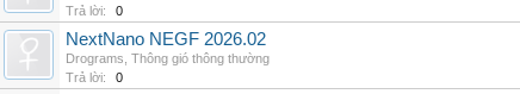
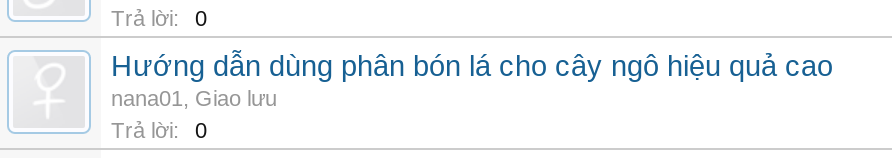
[66,30,270,65] NextNano NEGF 2026.02 | Drograms, Thông gió thông thường -> [111,50,833,110] Hướng dẫn dùng phân bón lá cho cây ngô hiệu quả cao | nana01, Giao lưu

